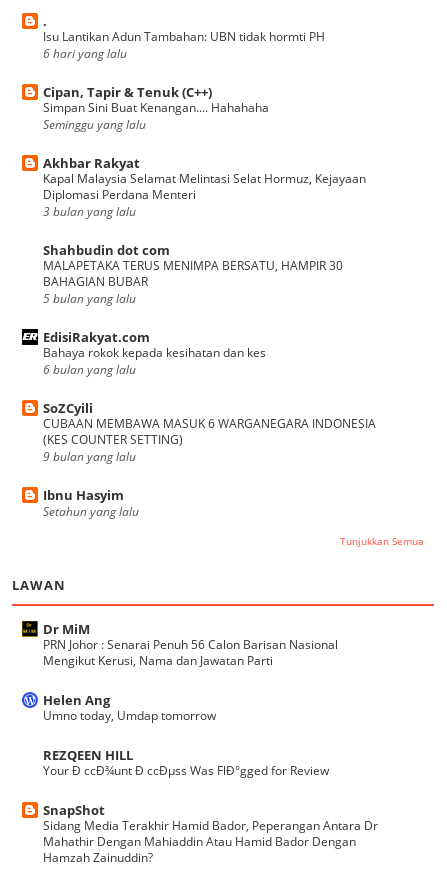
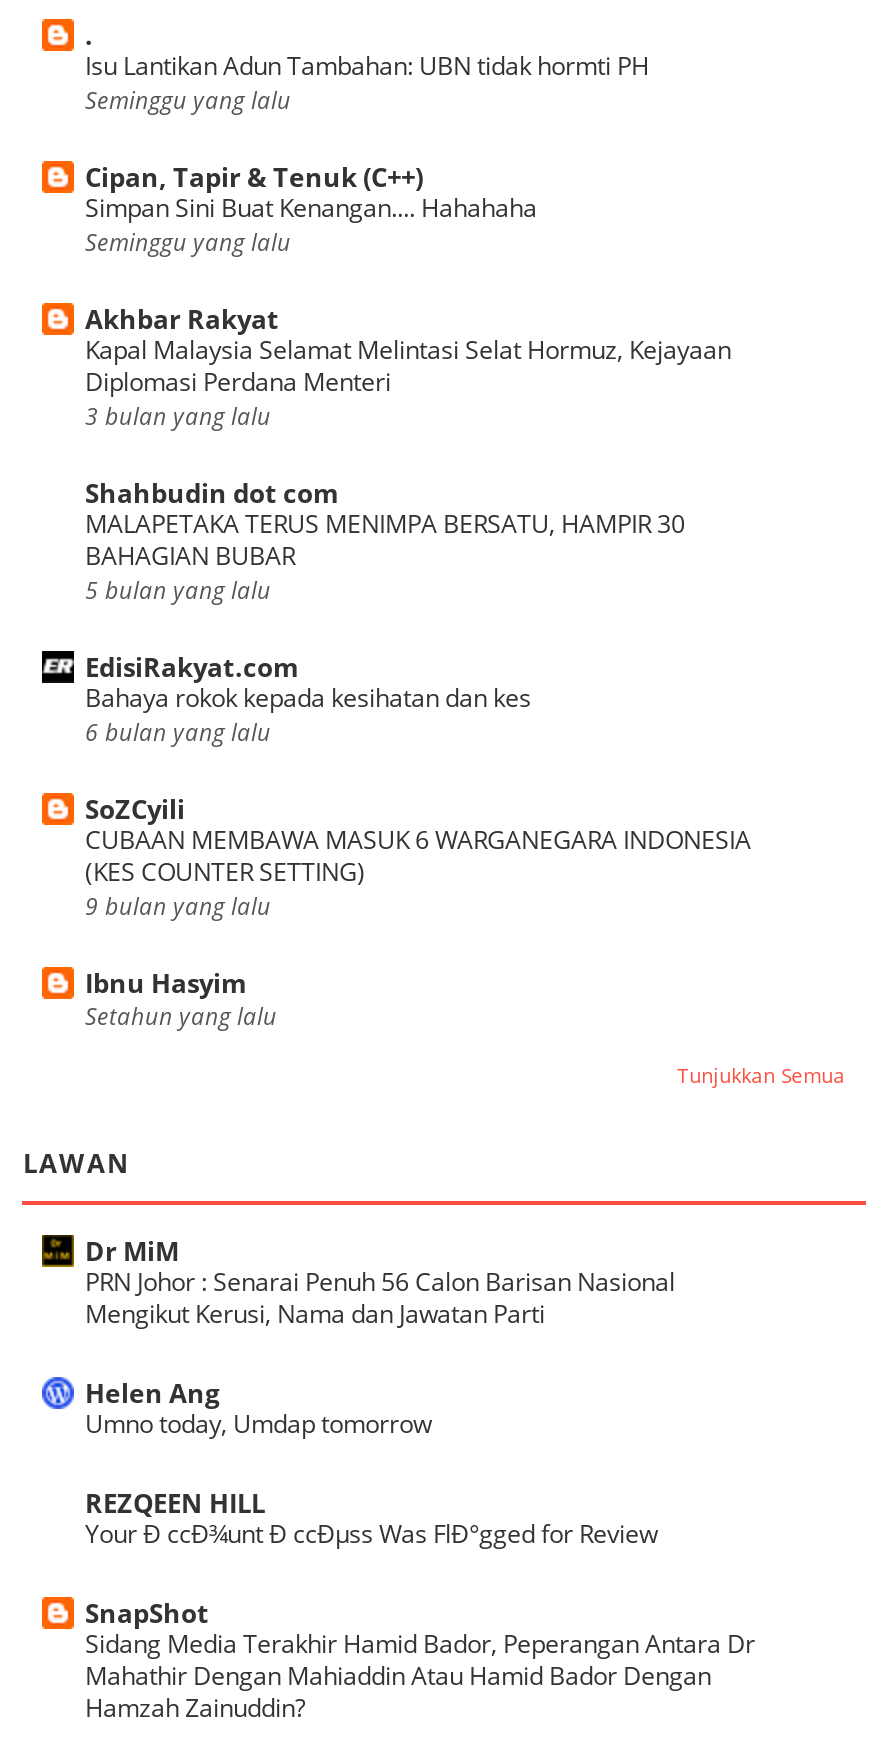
[43,45,127,61] 6 hari yang lalu -> [85,84,291,116] Seminggu yang lalu

